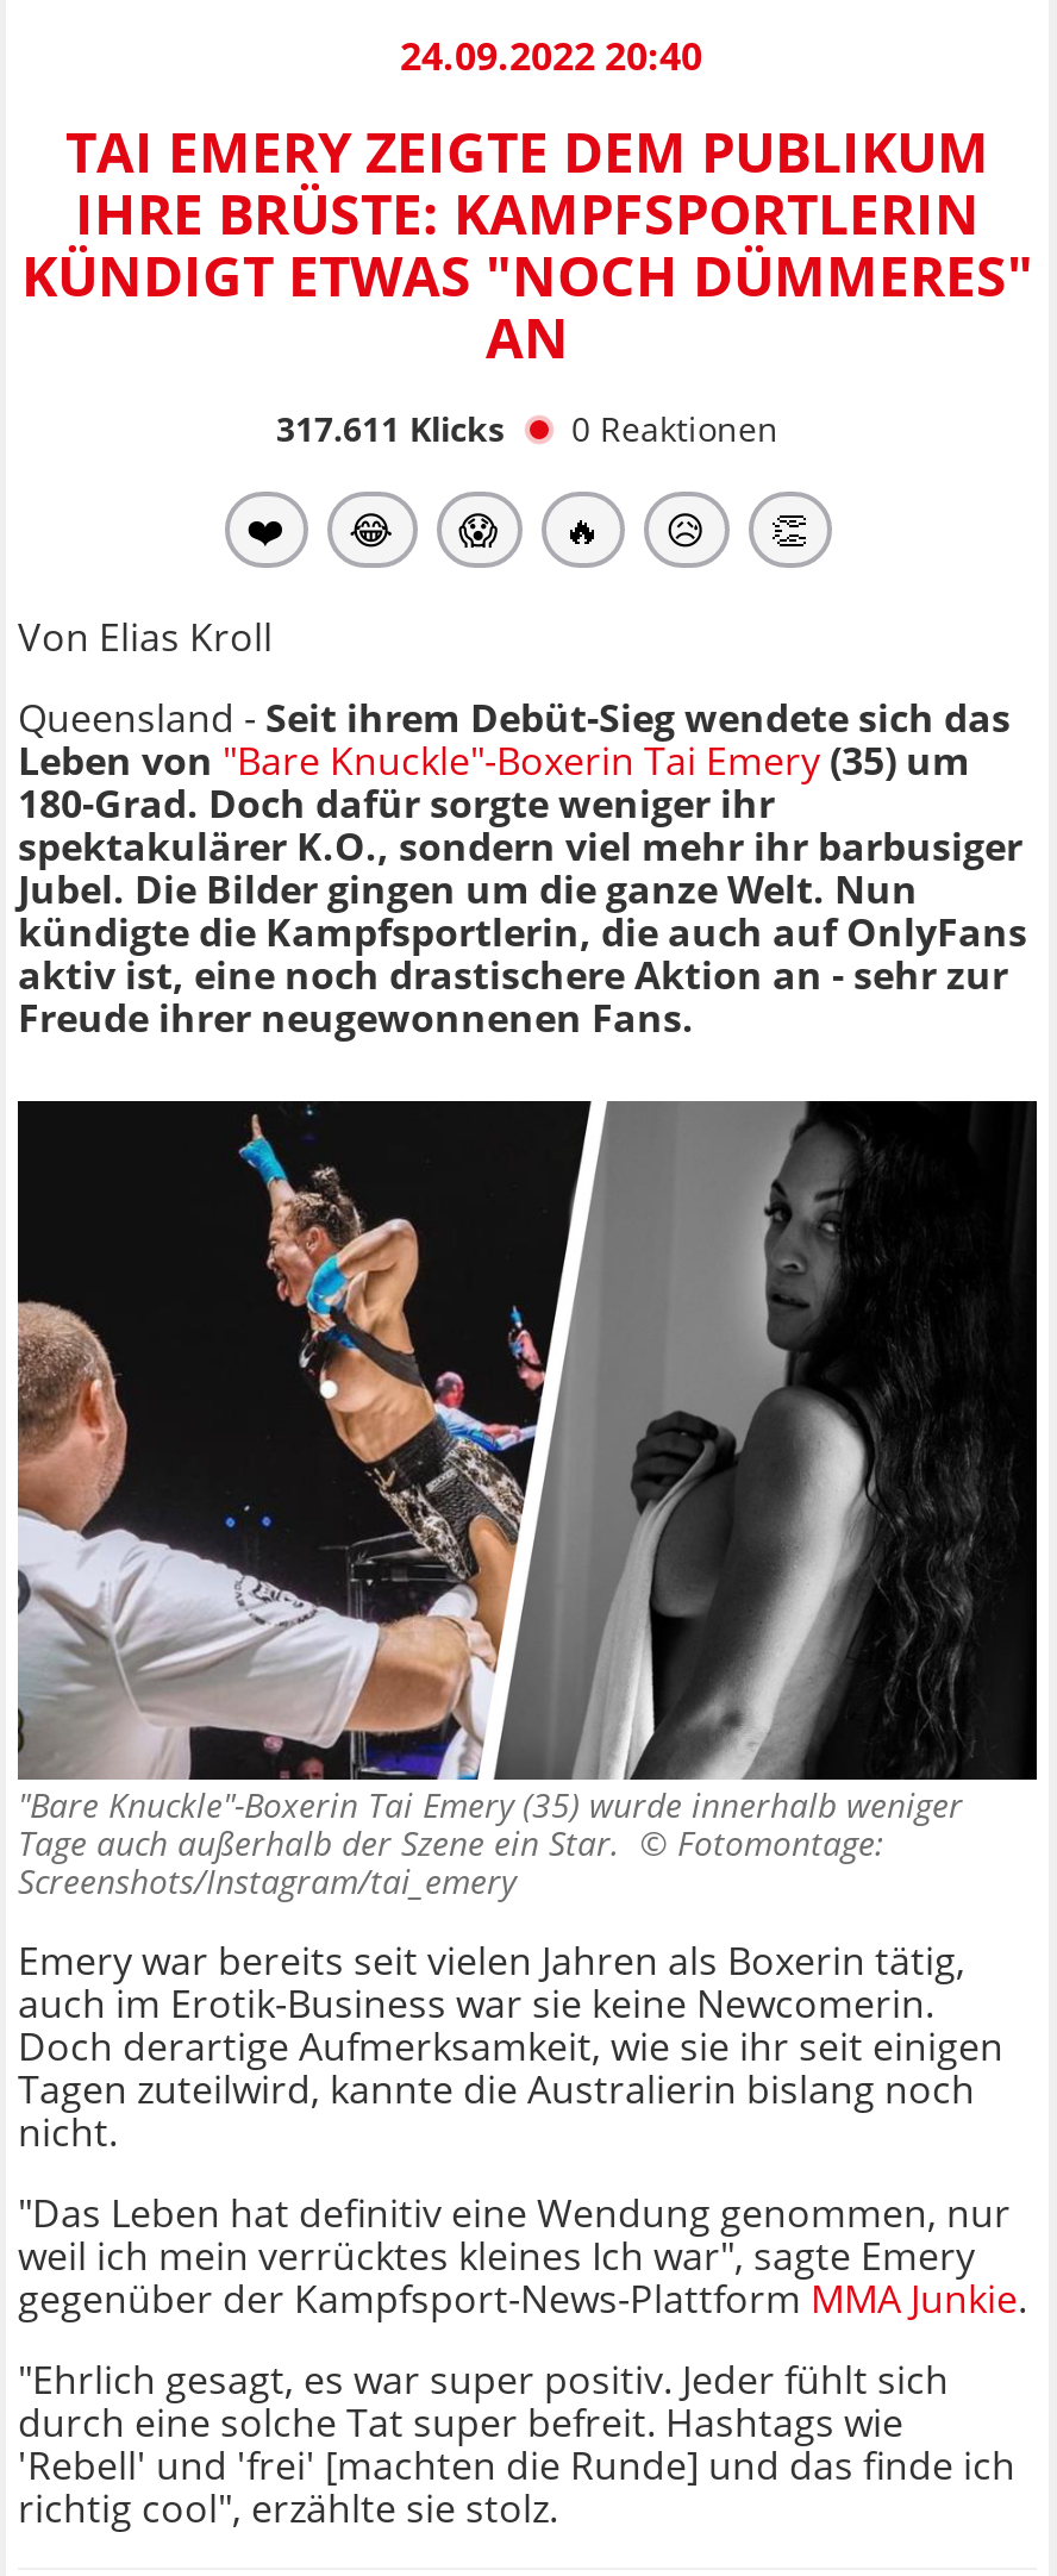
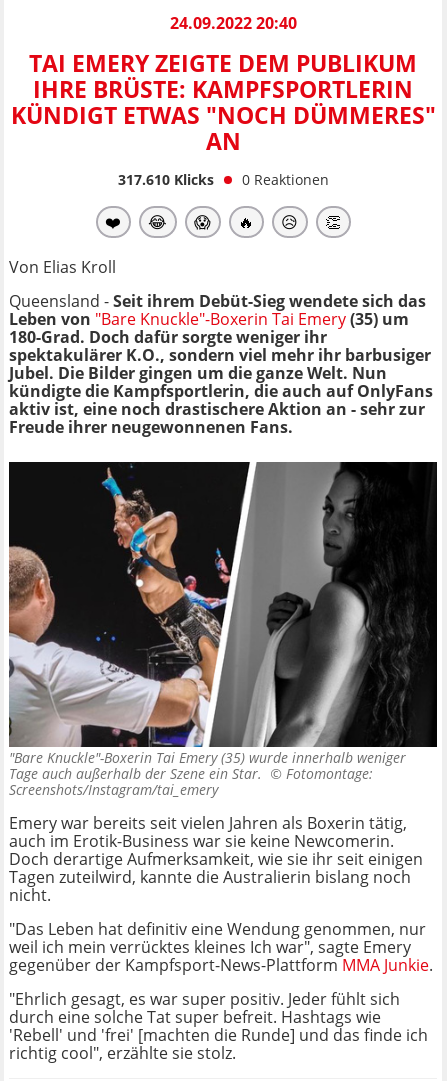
[276,405,778,451] 317.611 Klicks 0 Reaktionen -> [117,170,328,189] 317.610 Klicks 0 Reaktionen

